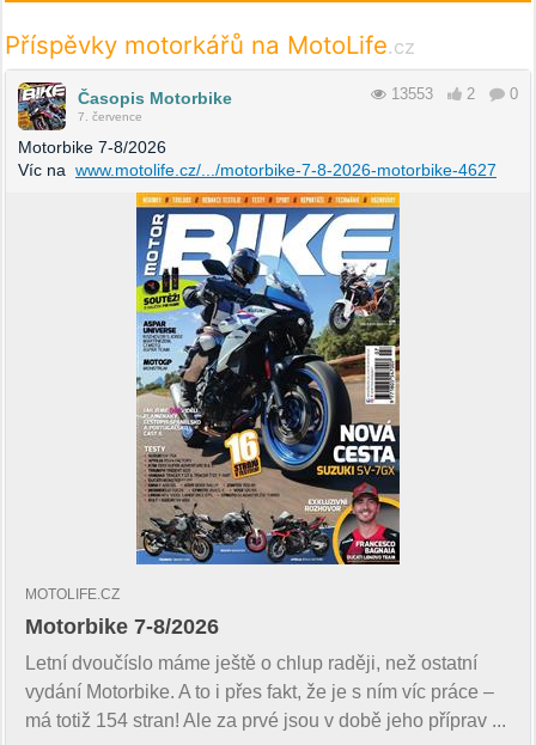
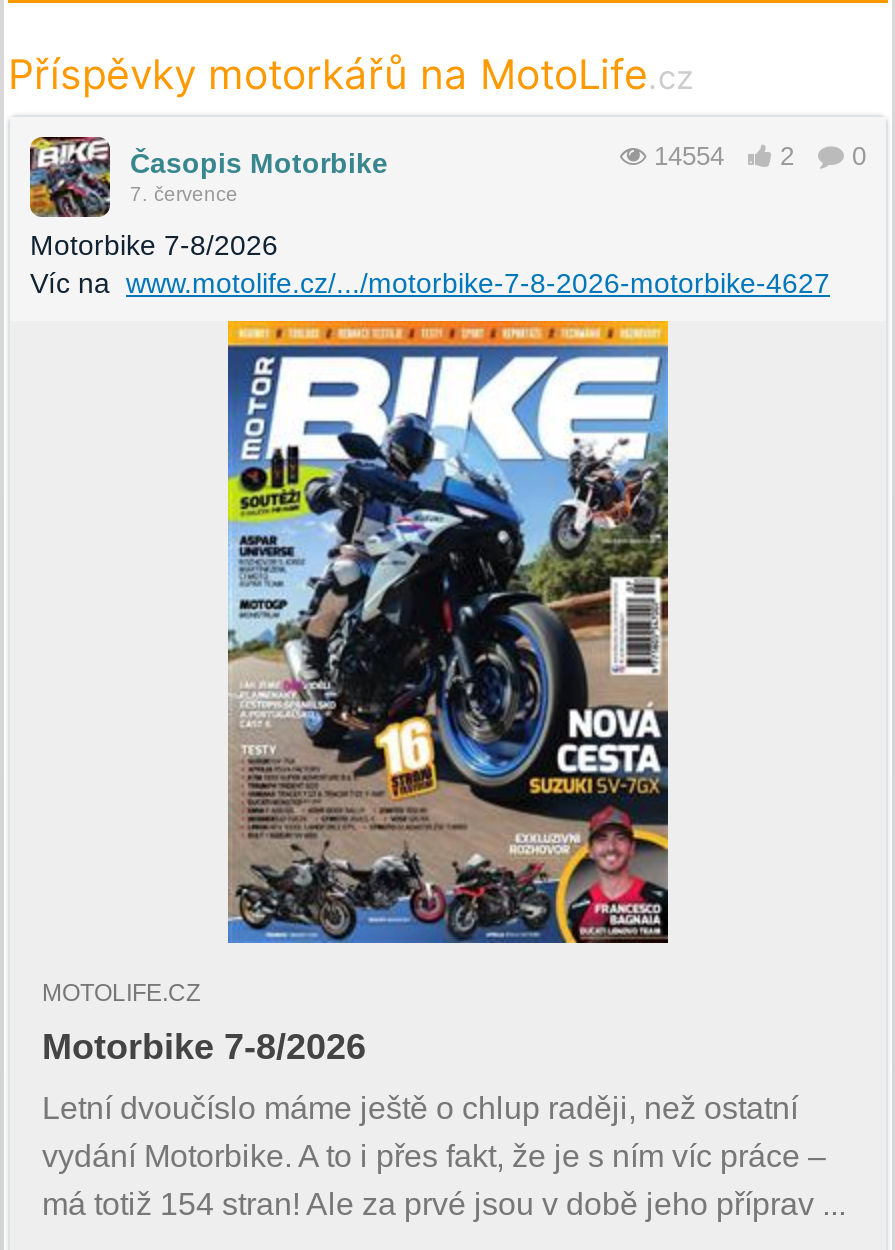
[391,85,518,103] 13553 2 0 -> [654,142,866,172] 14554 2 0

